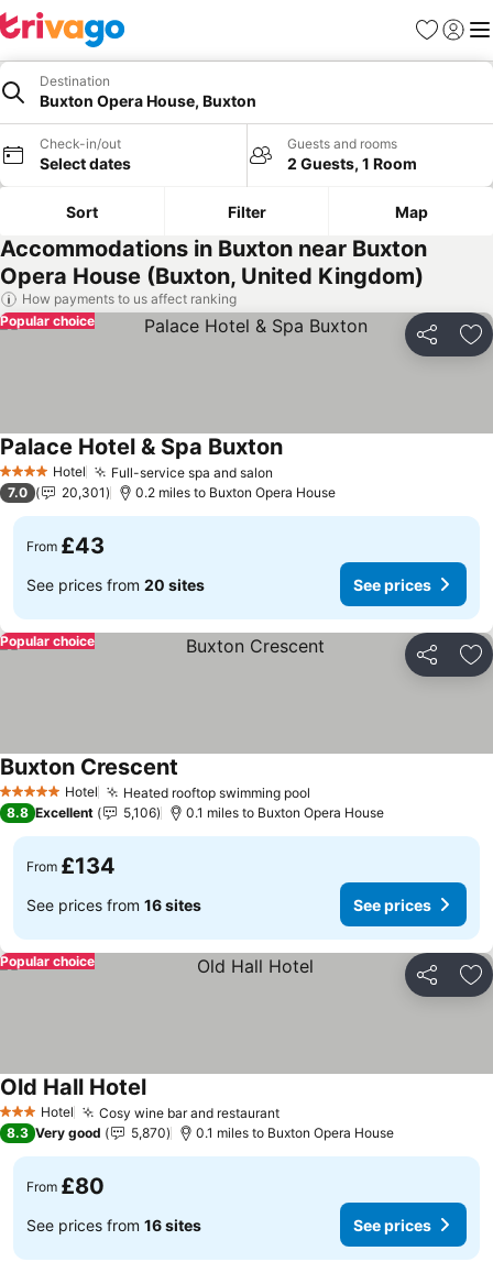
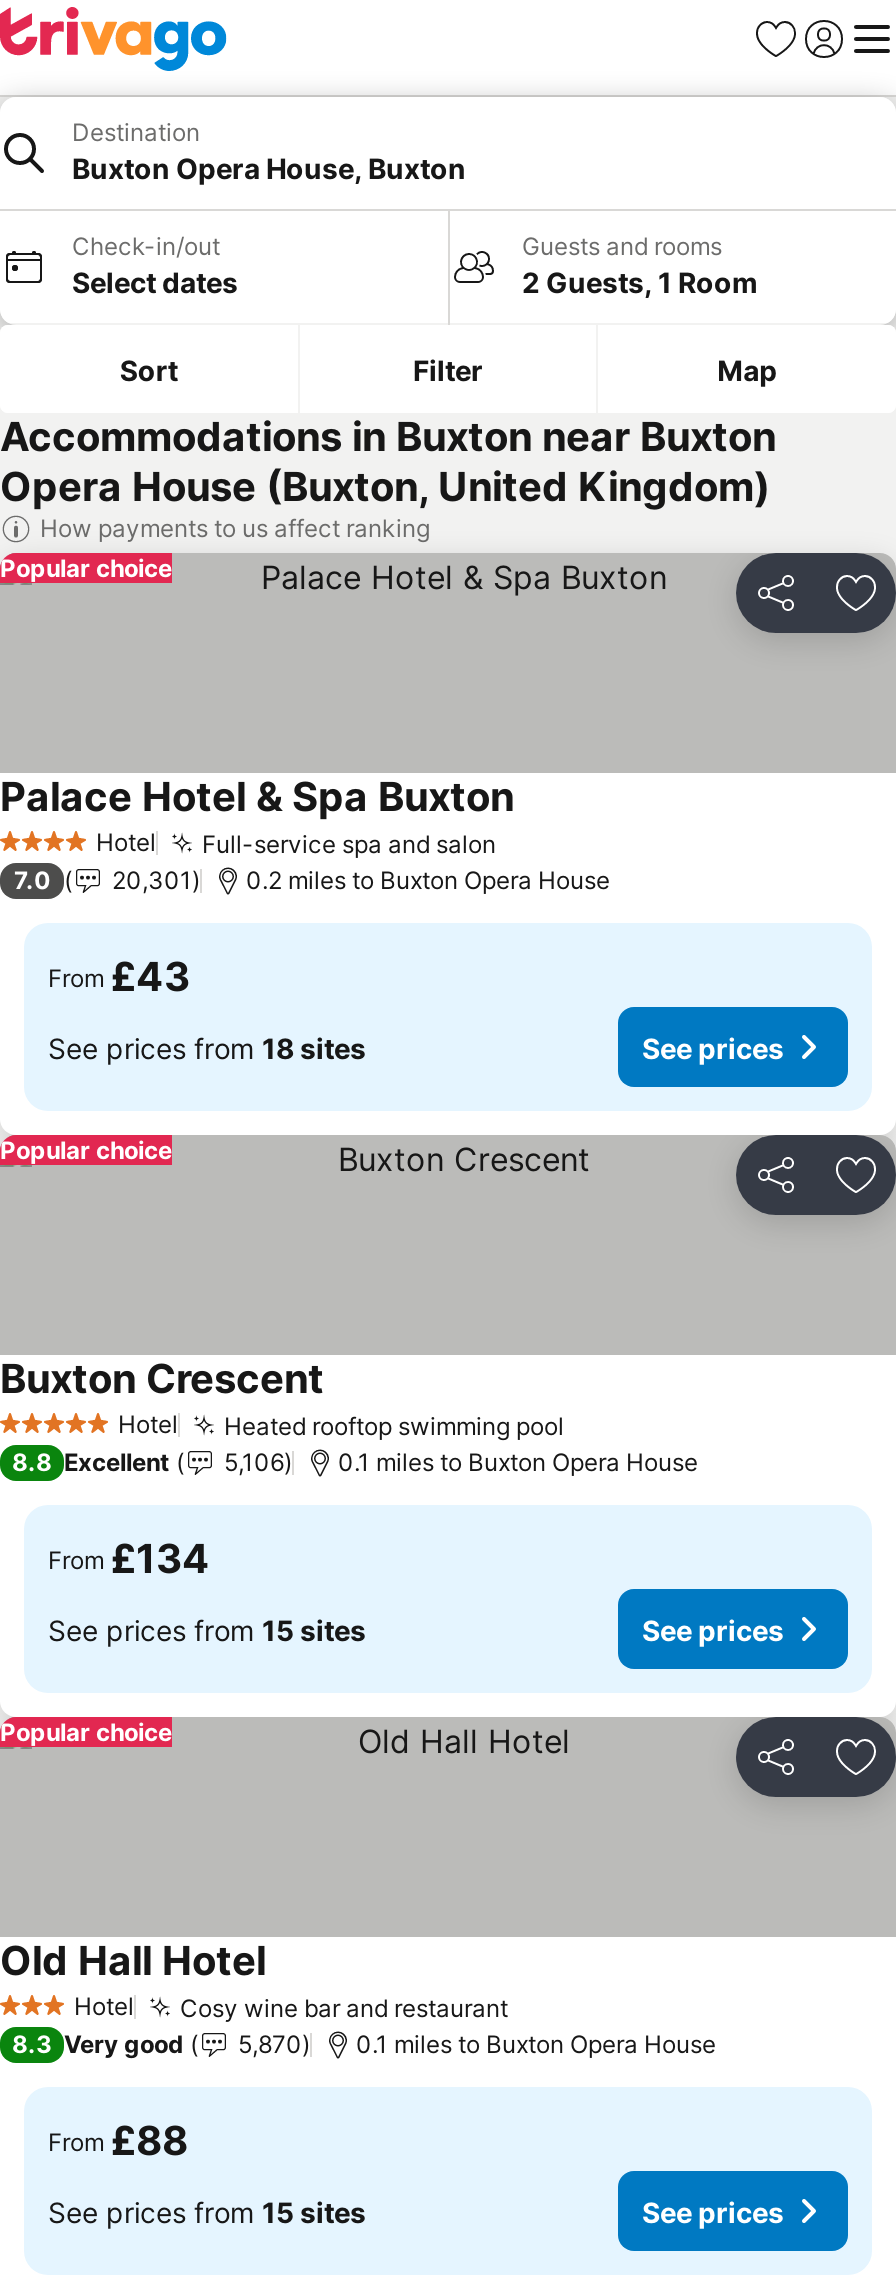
[26,575,205,594] See prices from 20 sites -> [48,1030,366,1064] See prices from 18 sites
[26,895,201,914] See prices from 16 sites -> [48,1612,366,1646] See prices from 15 sites
[26,1173,105,1199] From £80 -> [48,2117,188,2165] From £88
[26,1215,201,1234] See prices from 16 sites -> [48,2194,366,2228] See prices from 15 sites

